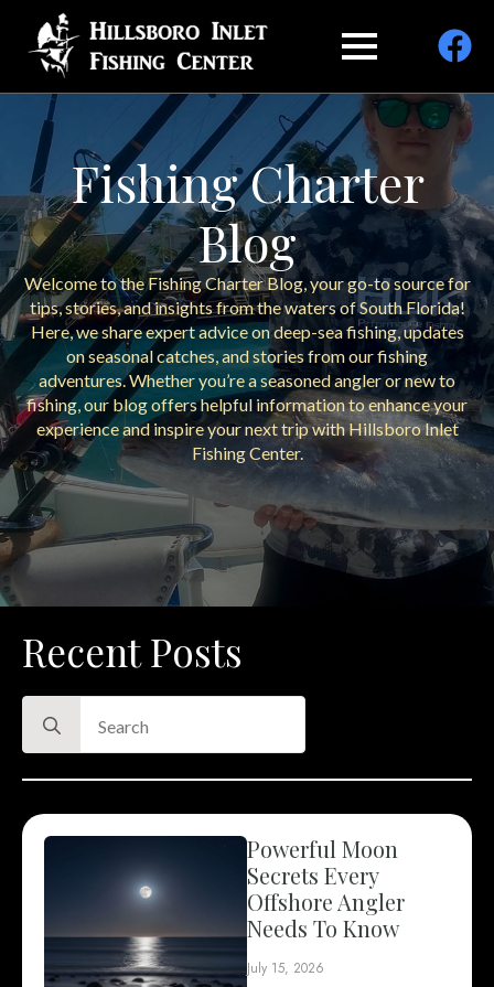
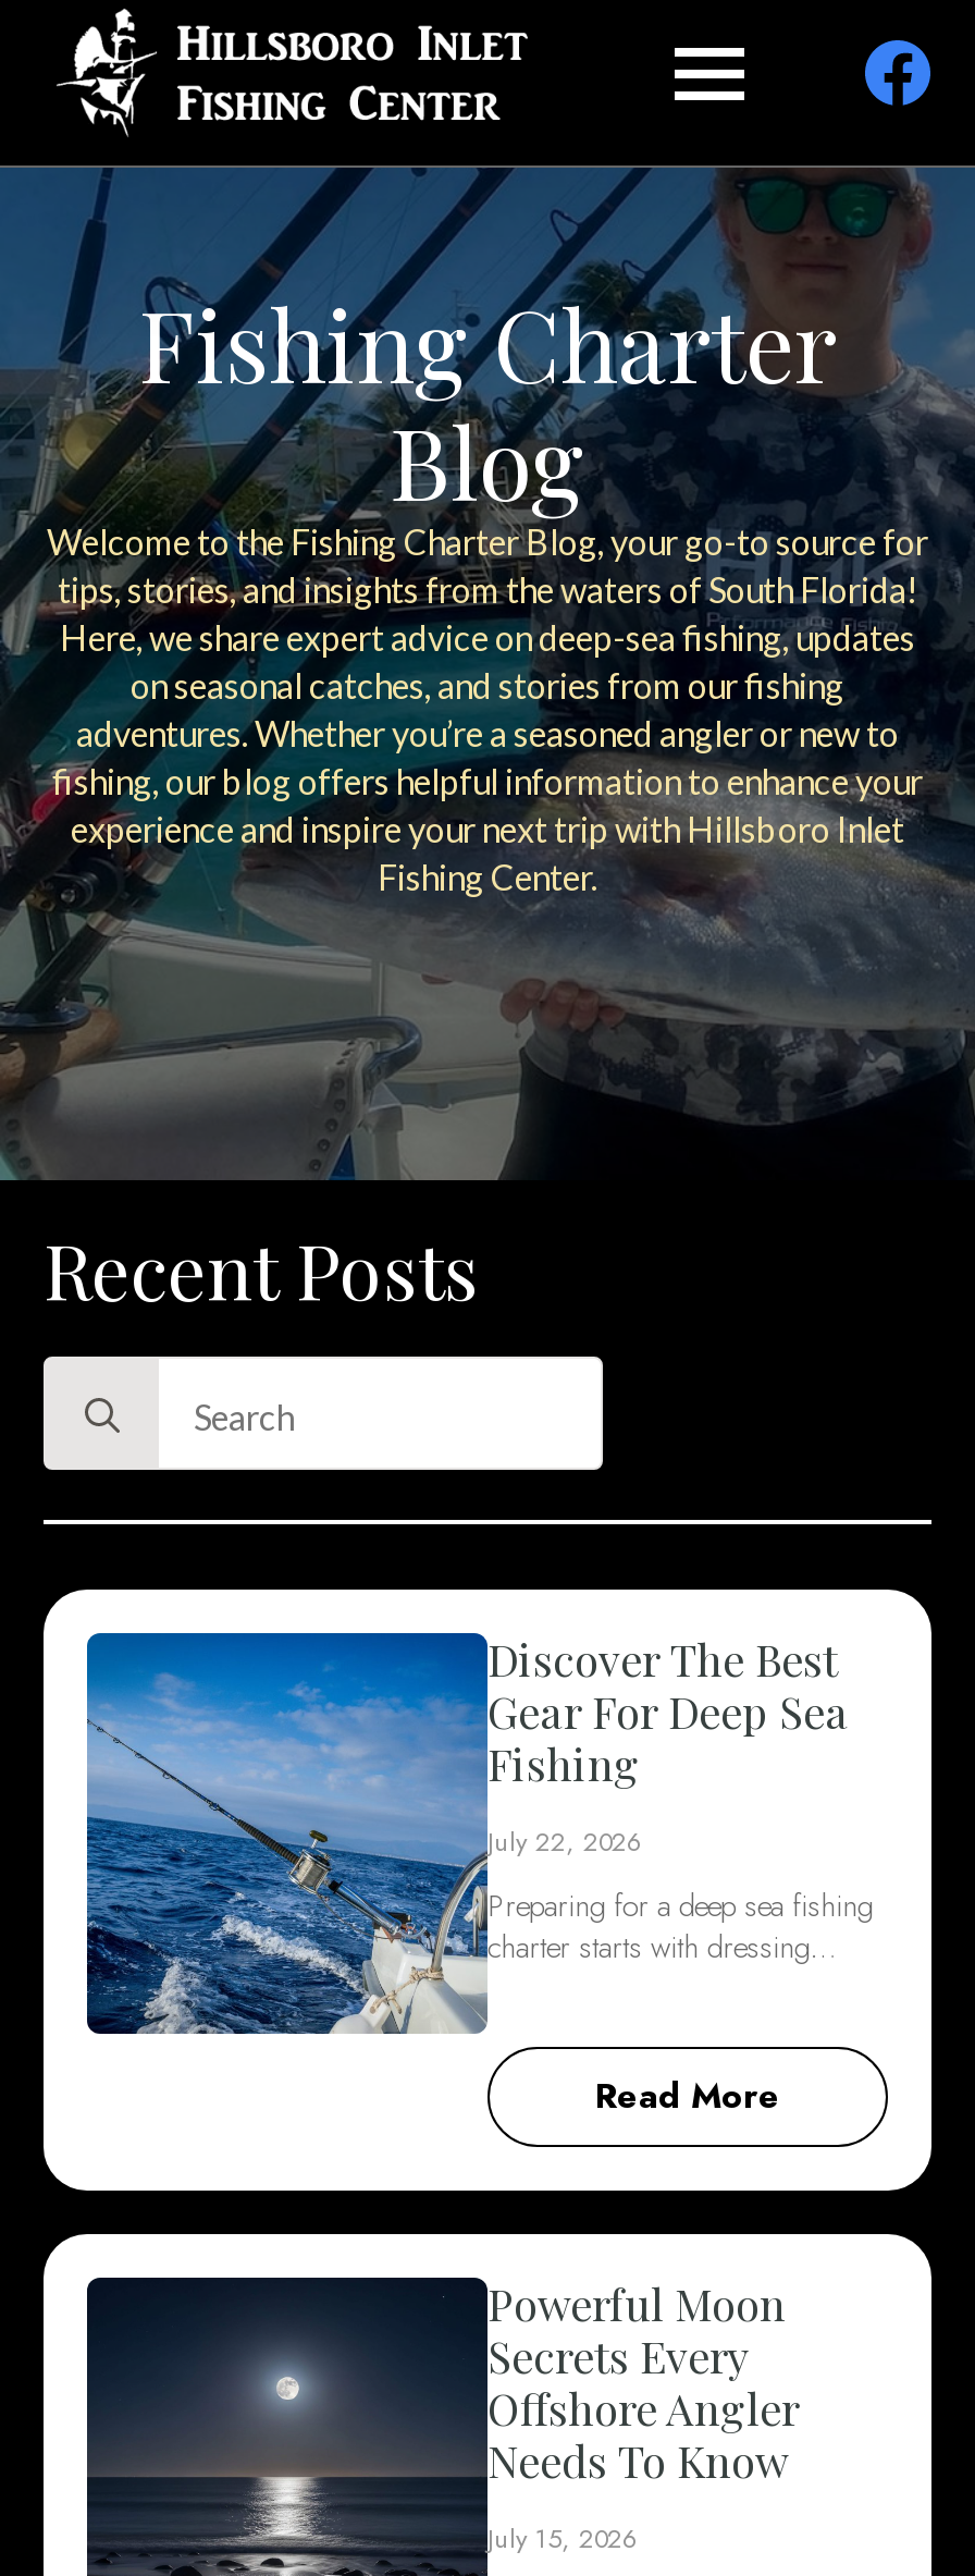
none -> [44,1629,931,2193] [image] | Discover The Best | Gear For Deep Sea | Fishing | July 22, 2026 | Preparing for a deep sea fishing | charter starts with dressing… | Read More

